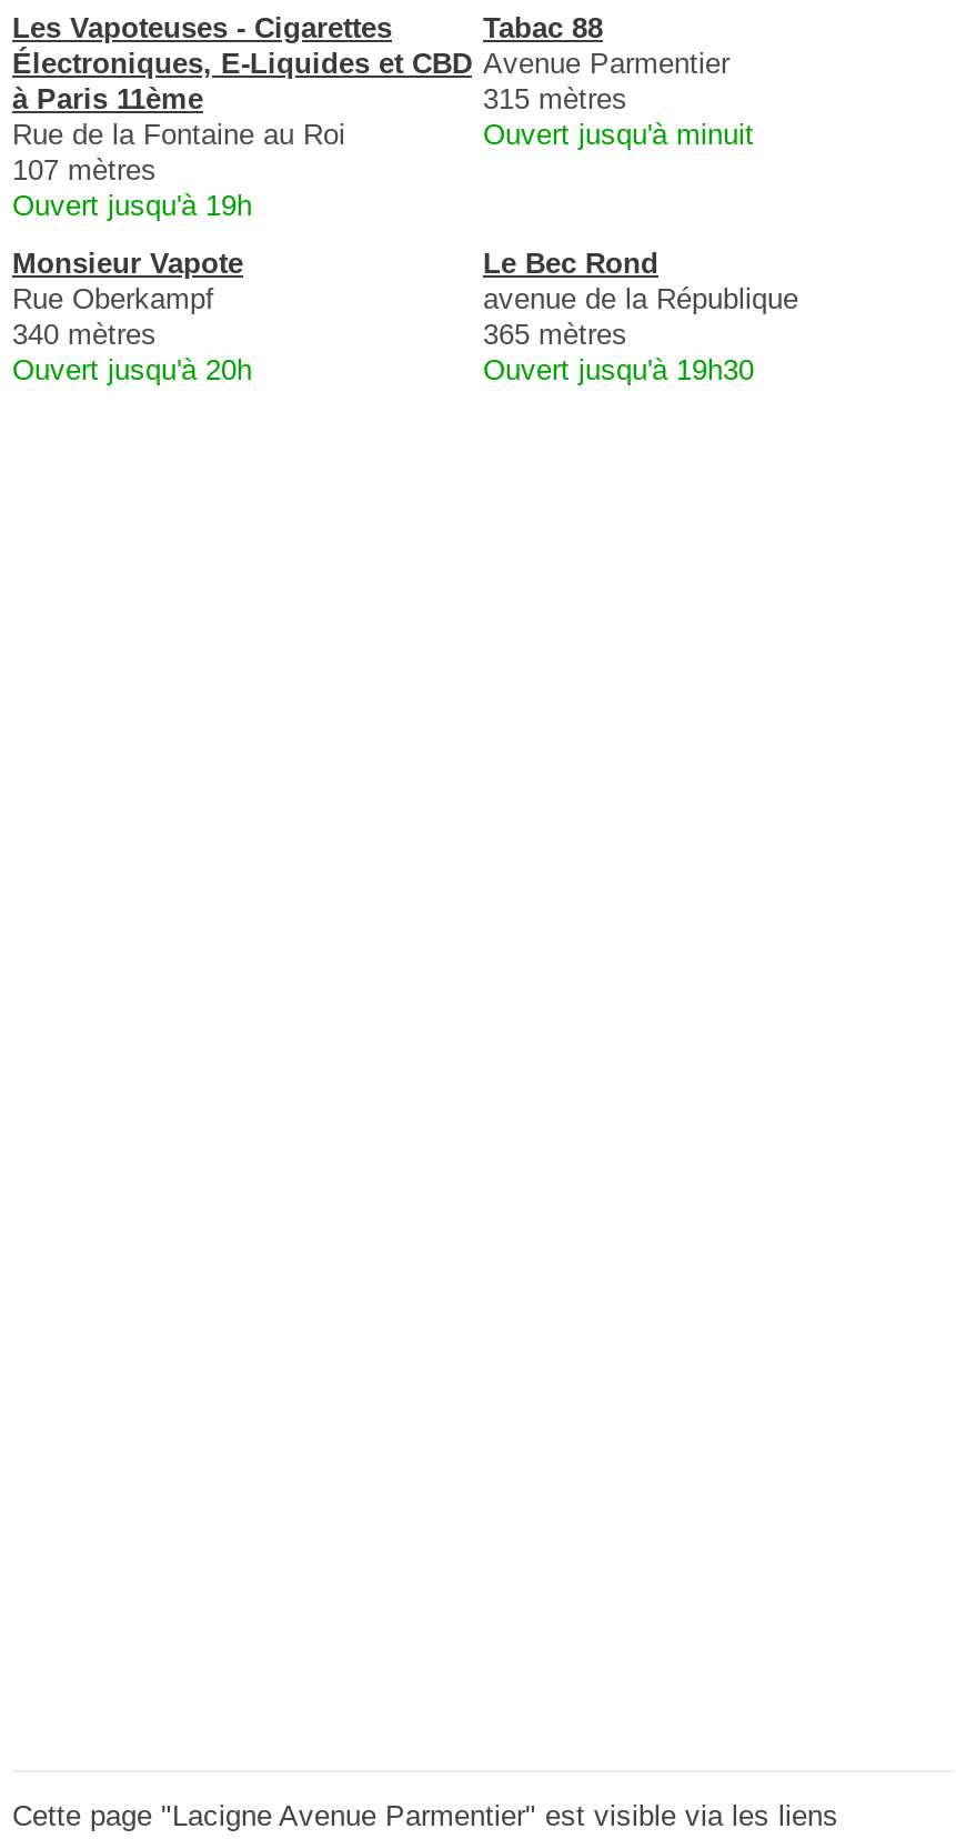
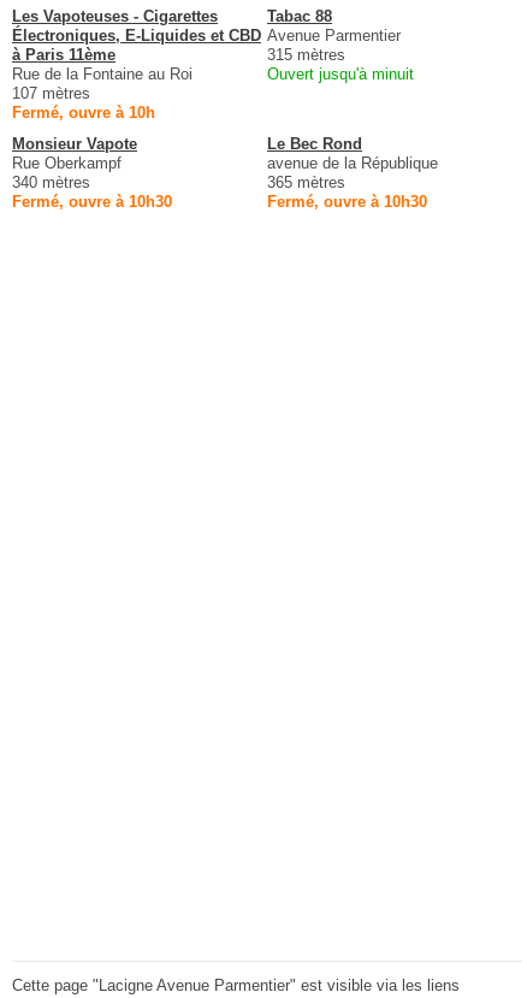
[12,189,252,223] Ouvert jusqu'à 19h -> [12,104,155,122] Fermé, ouvre à 10h
[12,354,252,387] Ouvert jusqu'à 20h -> [12,193,172,211] Fermé, ouvre à 10h30
[483,354,754,387] Ouvert jusqu'à 19h30 -> [267,193,427,211] Fermé, ouvre à 10h30

